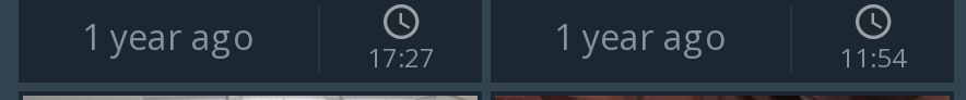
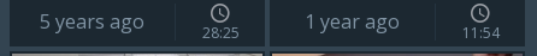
[82,14,435,77] 1 year ago | 17:27 -> [40,9,239,43] 5 years ago | 28:25

